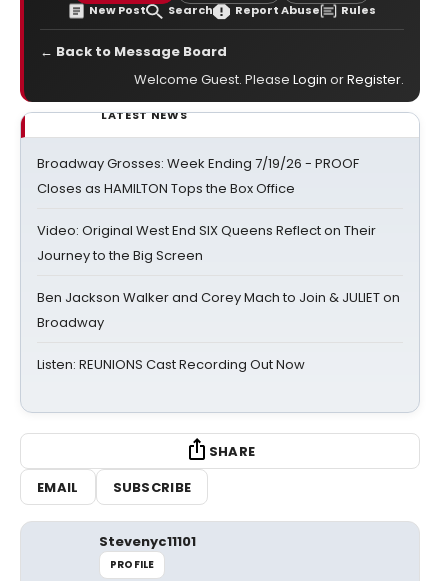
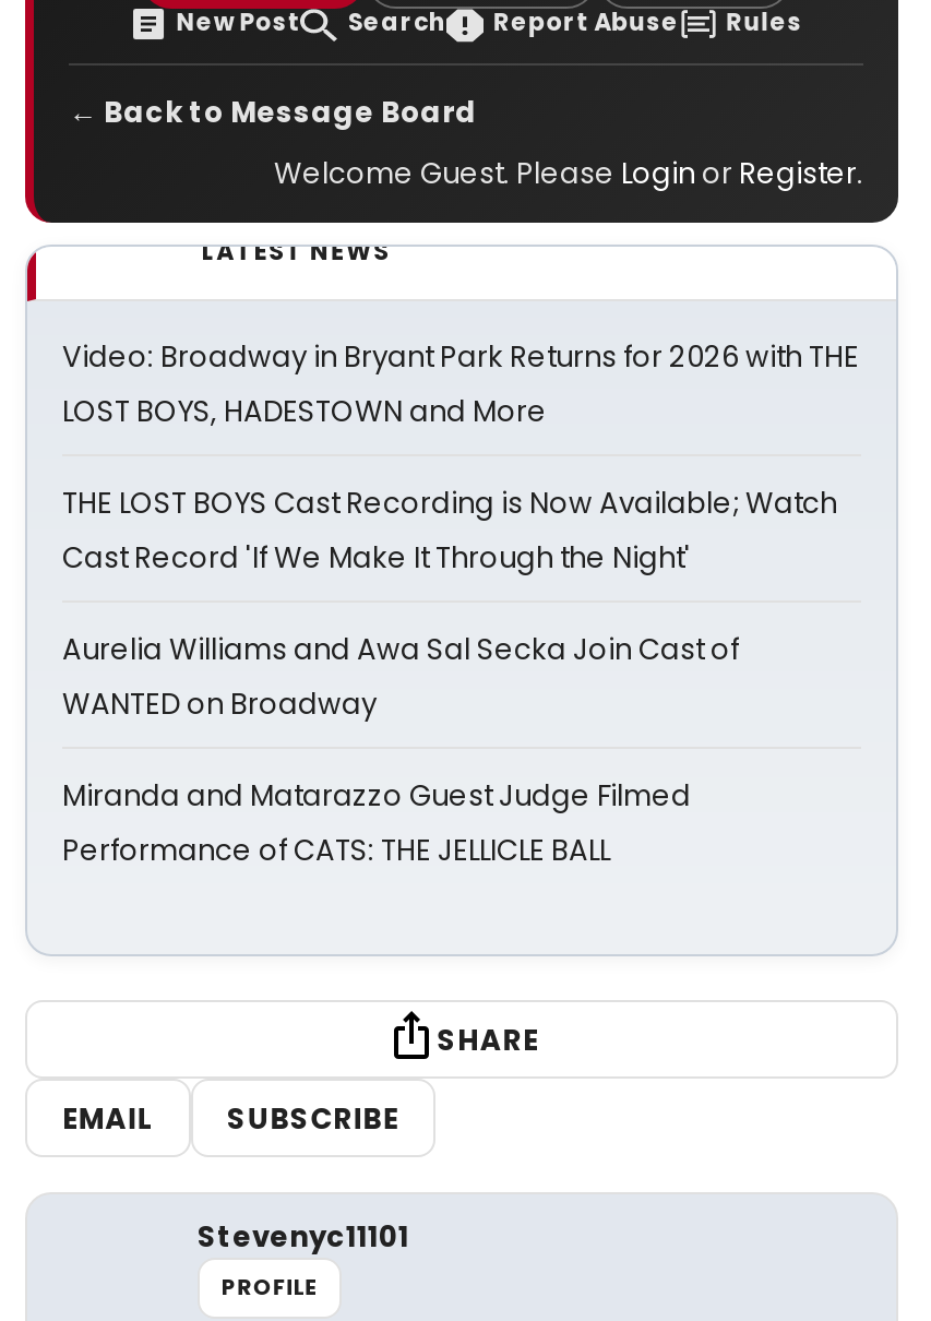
[37,154,359,198] Broadway Grosses: Week Ending 7/19/26 - PROOF | Closes as HAMILTON Tops the Box Office -> [62,336,859,432] Video: Broadway in Bryant Park Returns for 2026 with THE | LOST BOYS, HADESTOWN and More
[37,221,376,265] Video: Original West End SIX Queens Reflect on Their | Journey to the Big Screen -> [62,483,837,579] THE LOST BOYS Cast Recording is Now Available; Watch | Cast Record 'If We Make It Through the Night'
[37,288,400,332] Ben Jackson Walker and Corey Mach to Join & JULIET on | Broadway -> [62,629,739,725] Aurelia Williams and Awa Sal Secka Join Cast of | WANTED on Broadway
[37,355,305,374] Listen: REUNIONS Cast Recording Out Now -> [62,775,691,871] Miranda and Matarazzo Guest Judge Filmed | Performance of CATS: THE JELLICLE BALL

